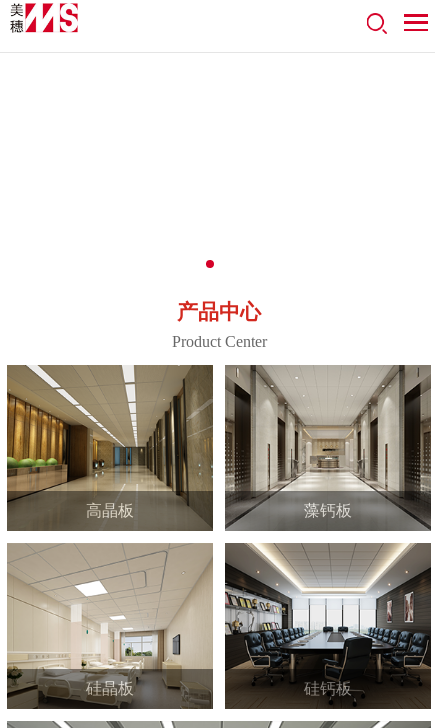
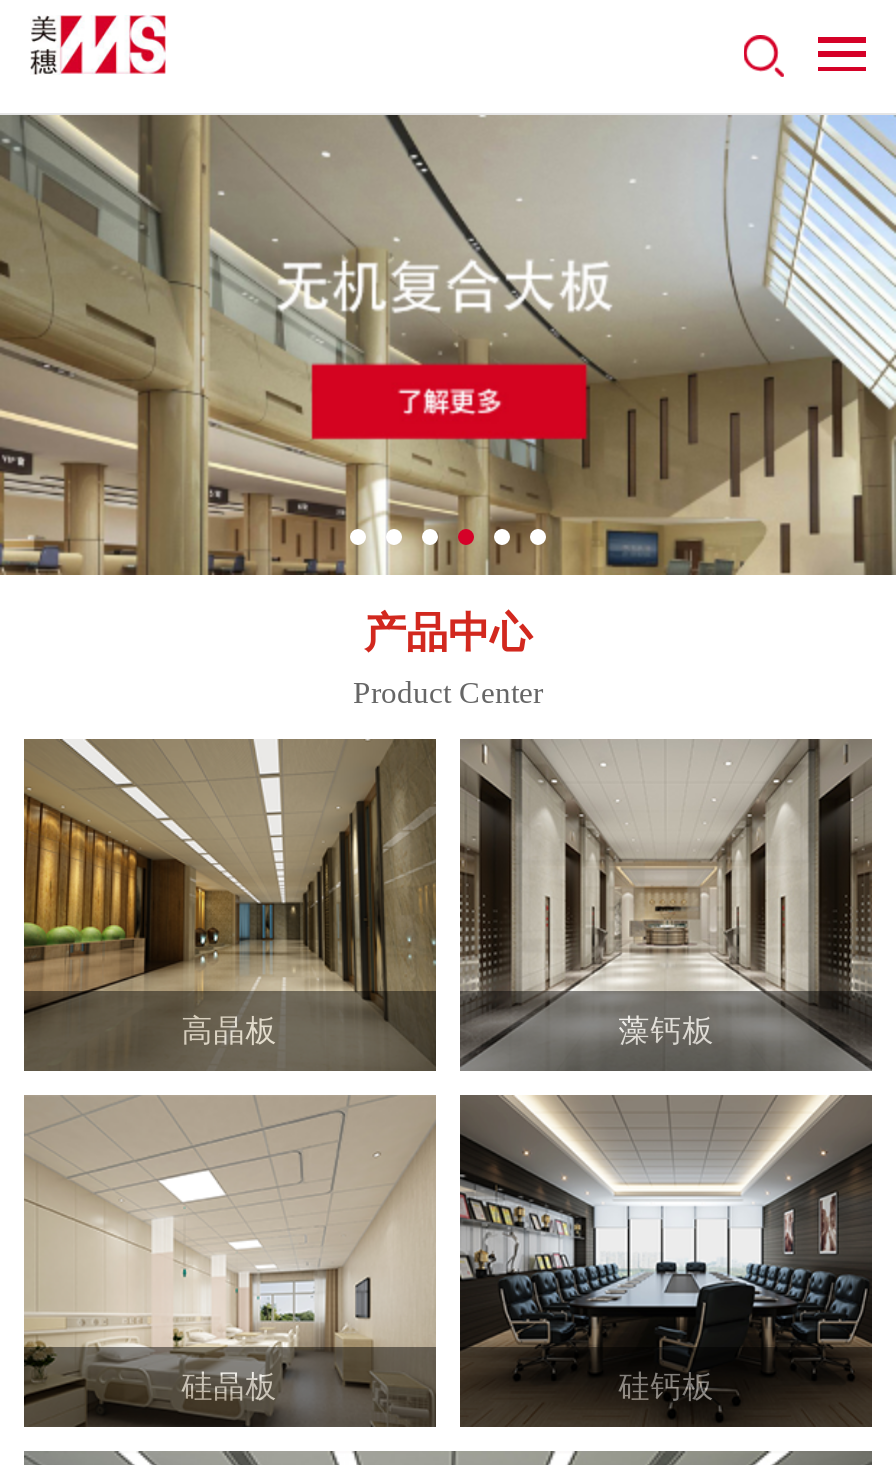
none -> [6,113,890,577] [image]

